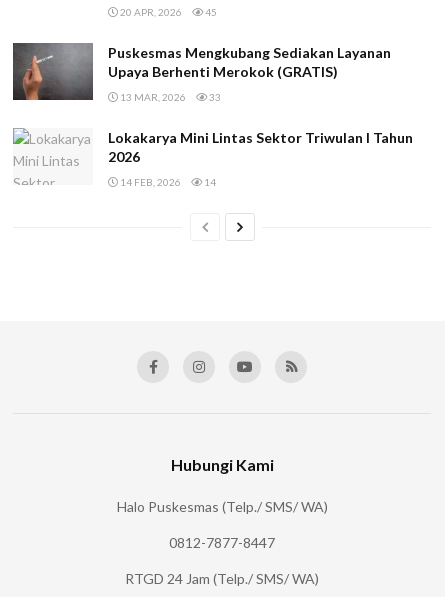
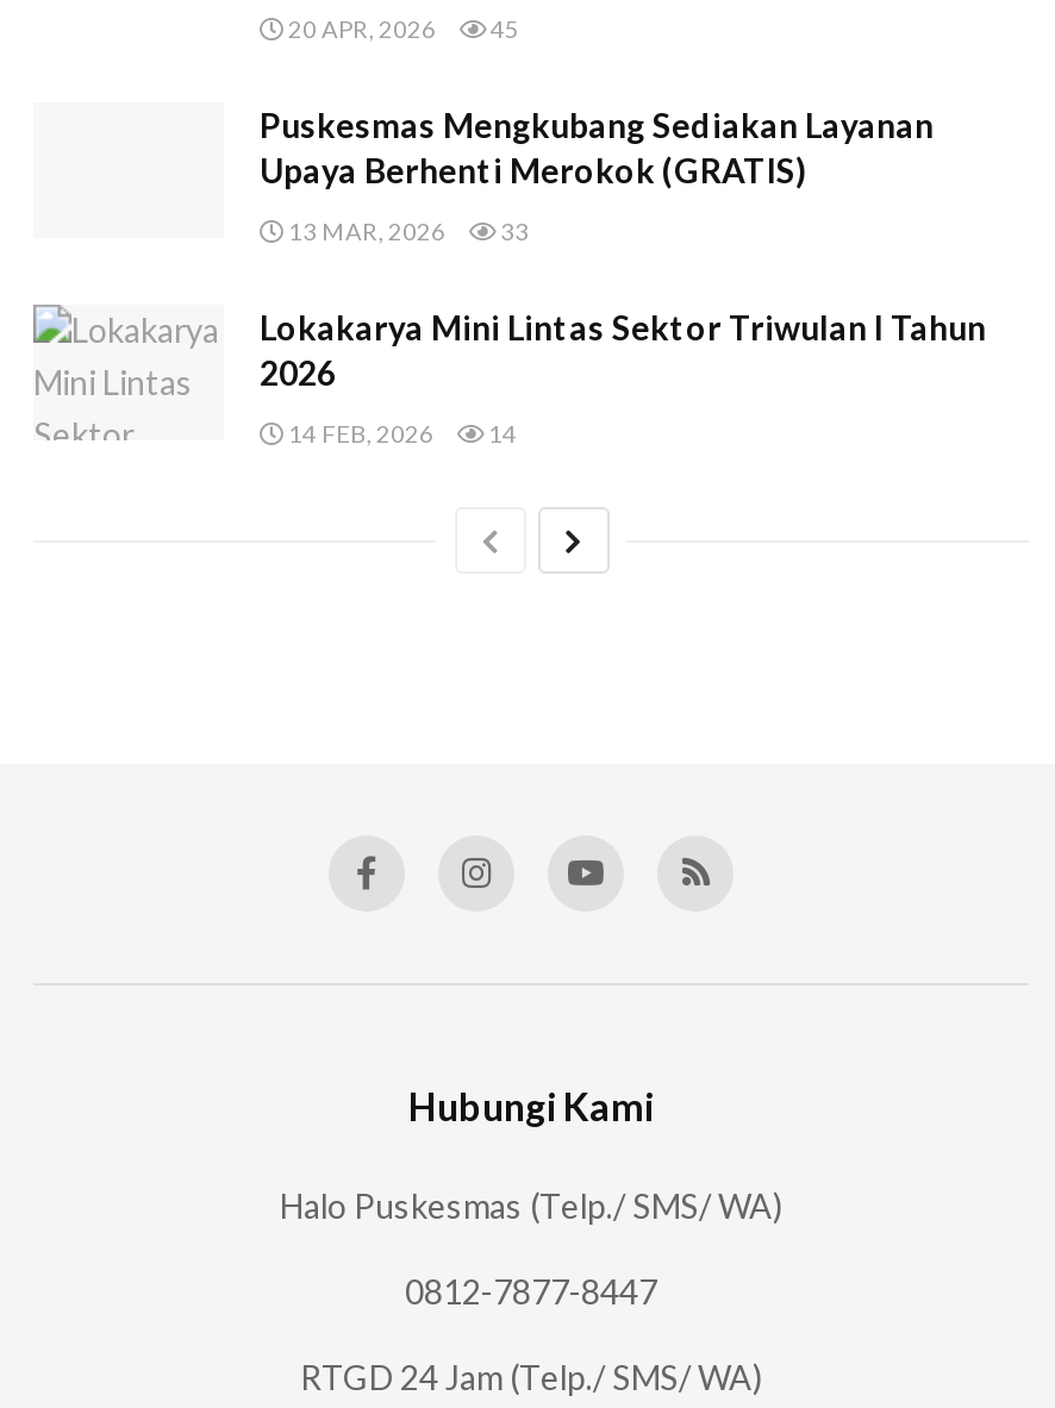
[12,42,94,101] [image] -> none

